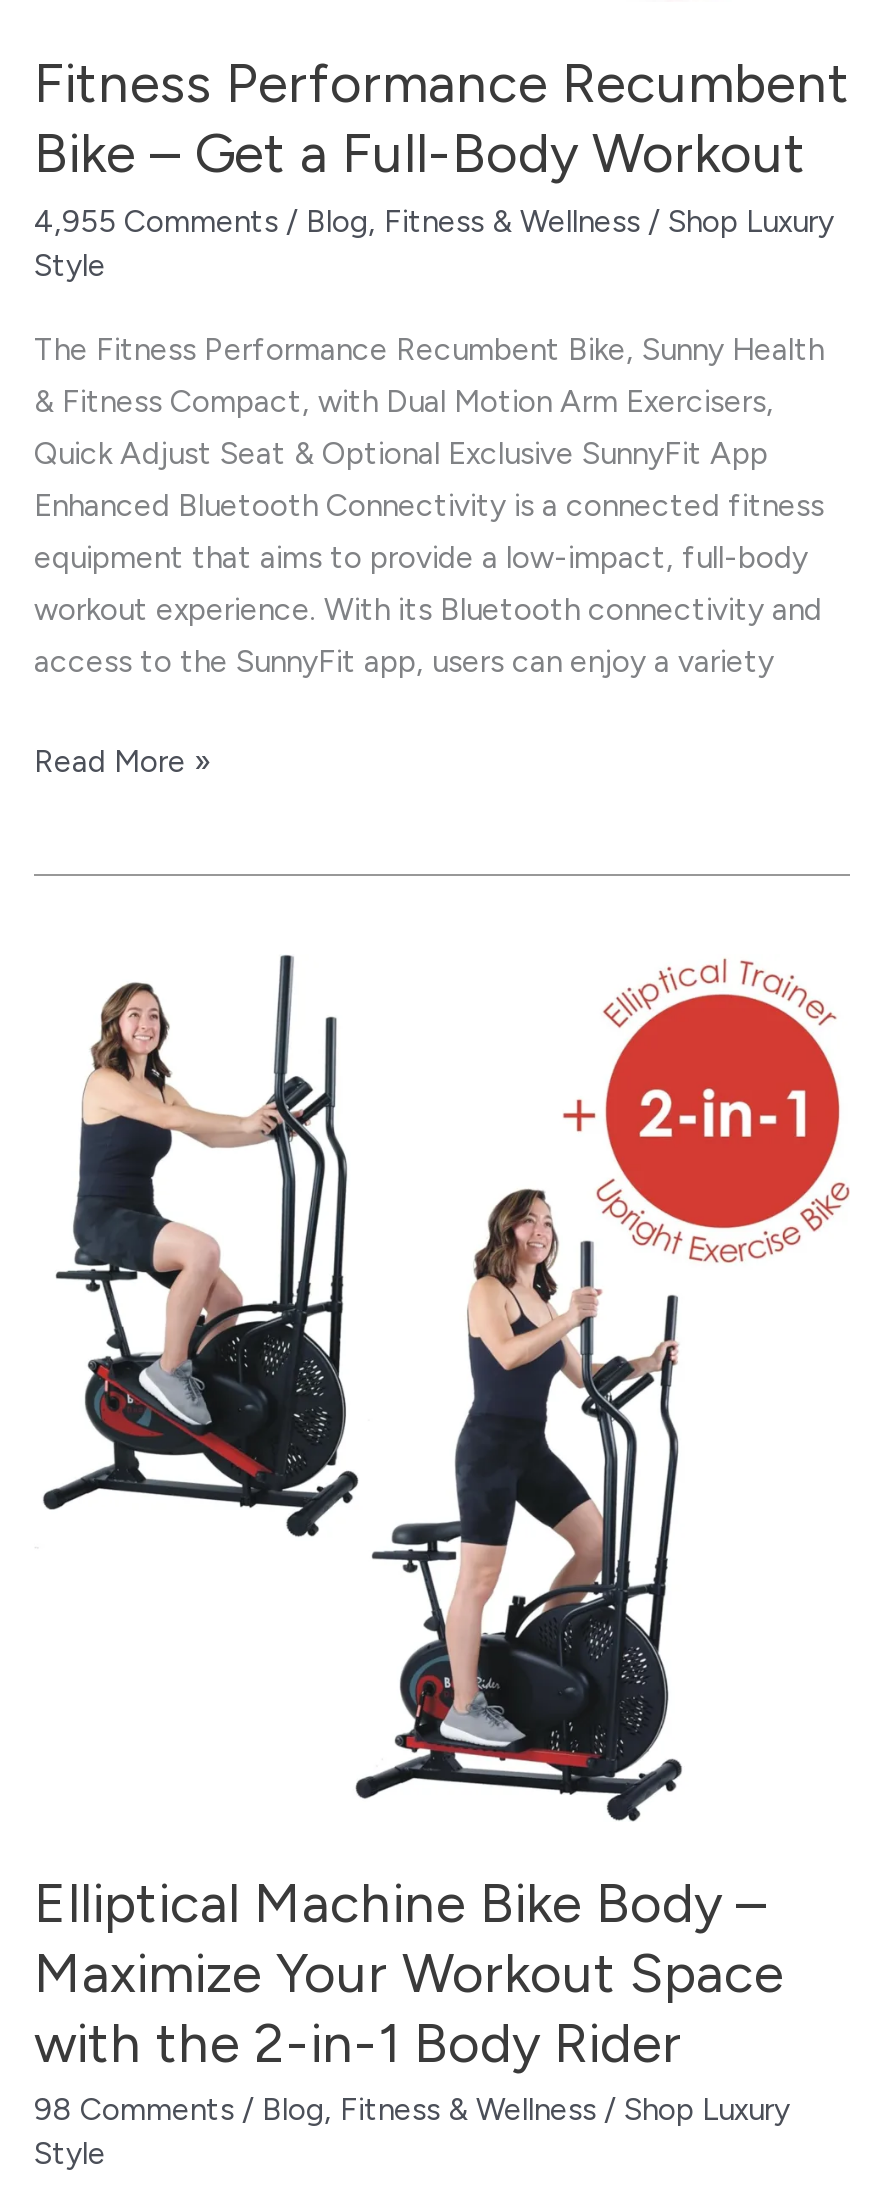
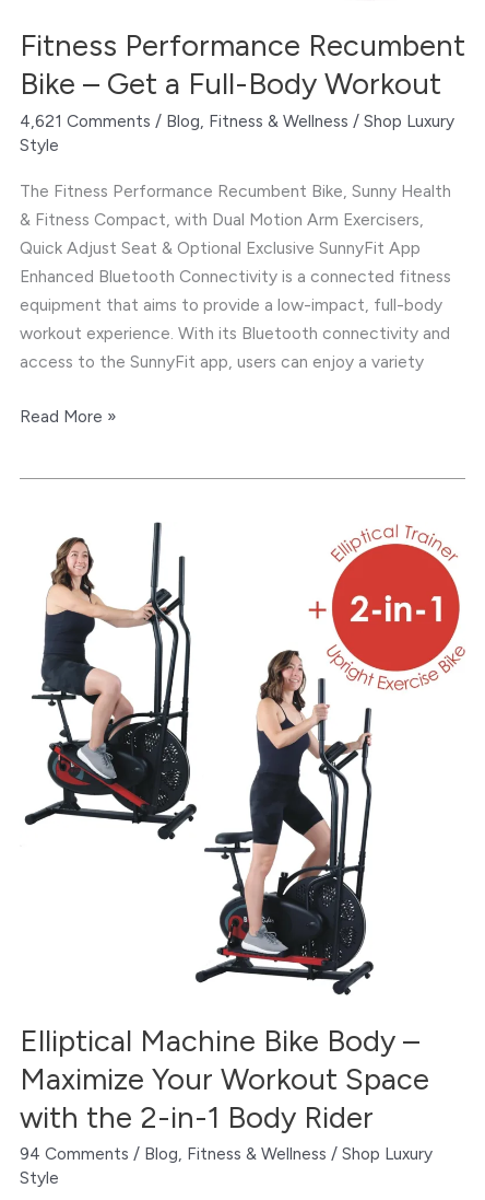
[34,202,834,240] 4,955 Comments / Blog, Fitness & Wellness / Shop Luxury -> [20,110,454,131] 4,621 Comments / Blog, Fitness & Wellness / Shop Luxury
[34,2091,790,2129] 98 Comments / Blog, Fitness & Wellness / Shop Luxury -> [20,1143,433,1164] 94 Comments / Blog, Fitness & Wellness / Shop Luxury

